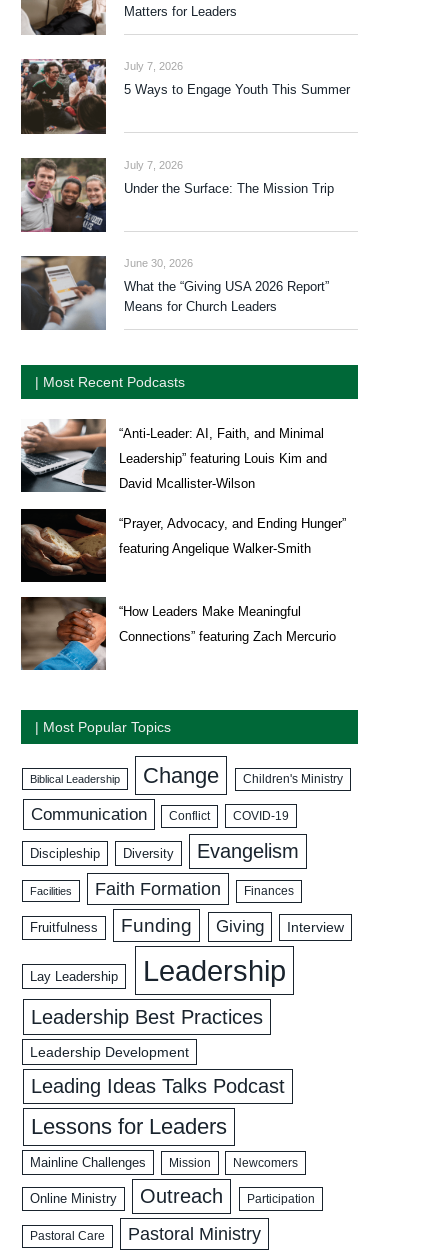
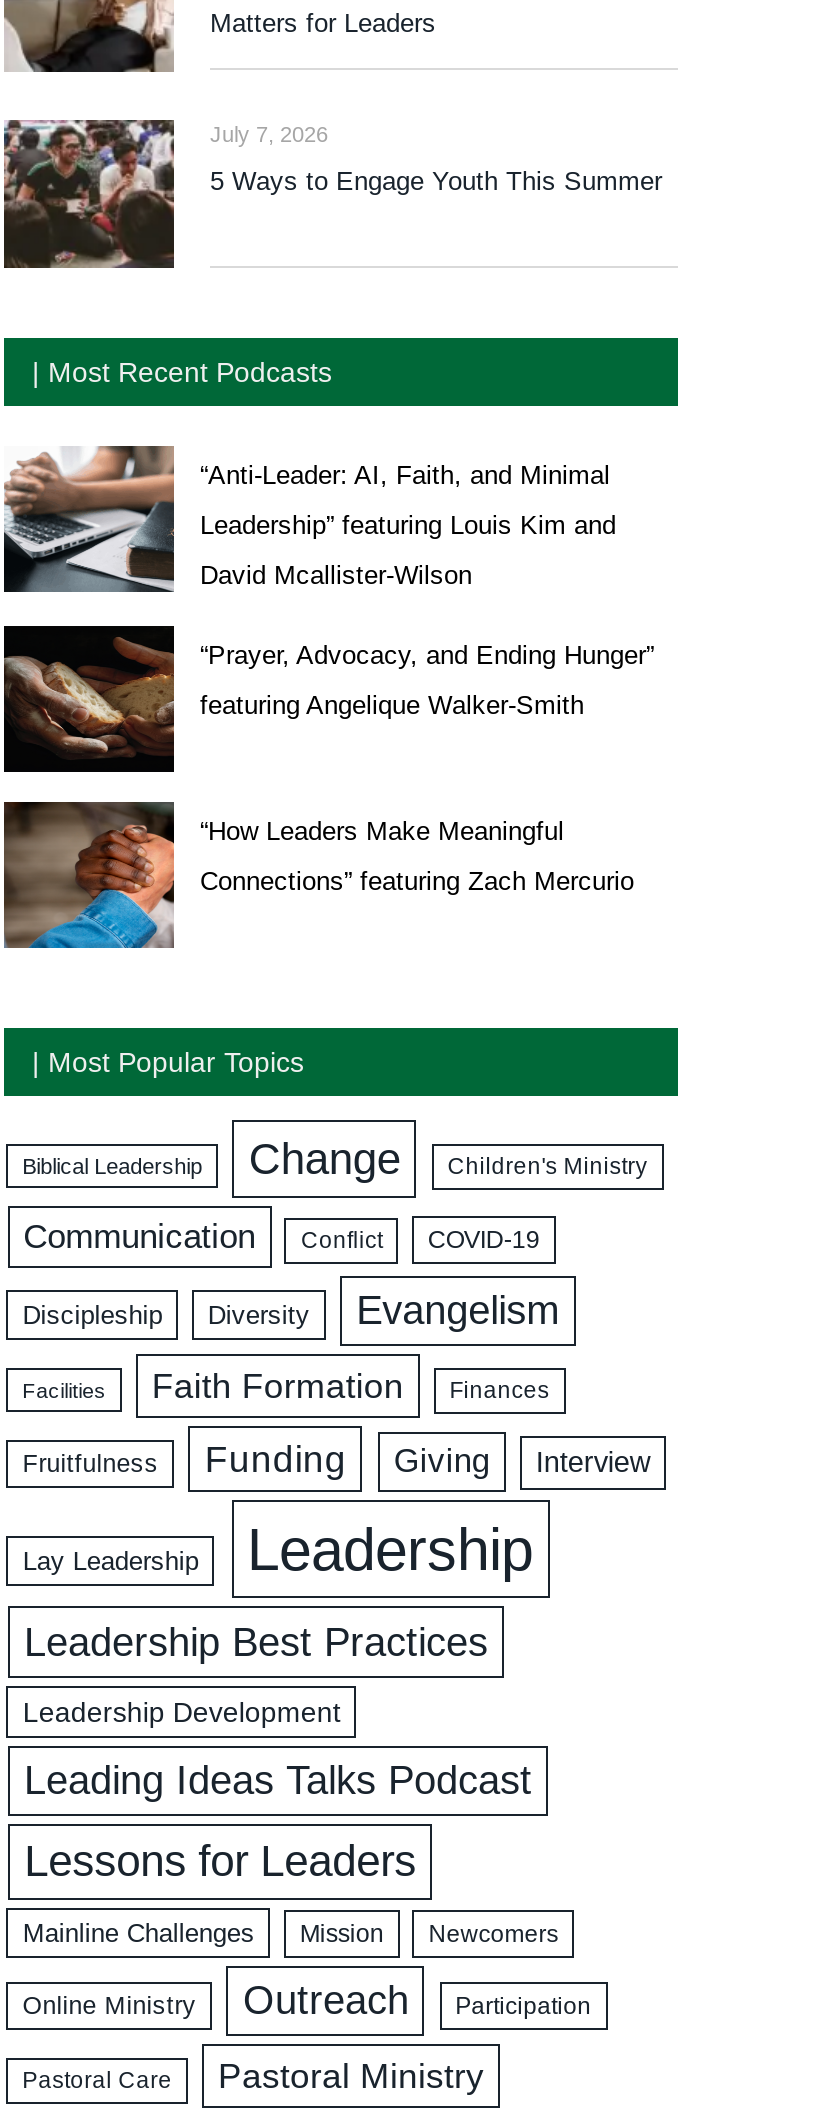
[21,157,334,233] [image] | July 7, 2026 | Under the Surface: The Mission Trip -> none
[21,256,329,330] [image] | June 30, 2026 | What the “Giving USA 2026 Report” | Means for Church Leaders -> none

